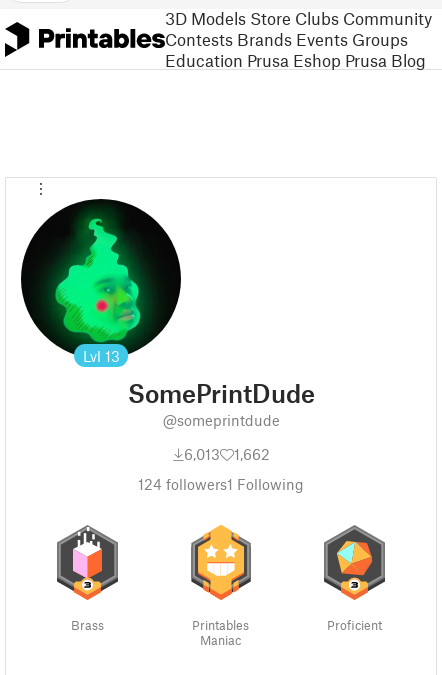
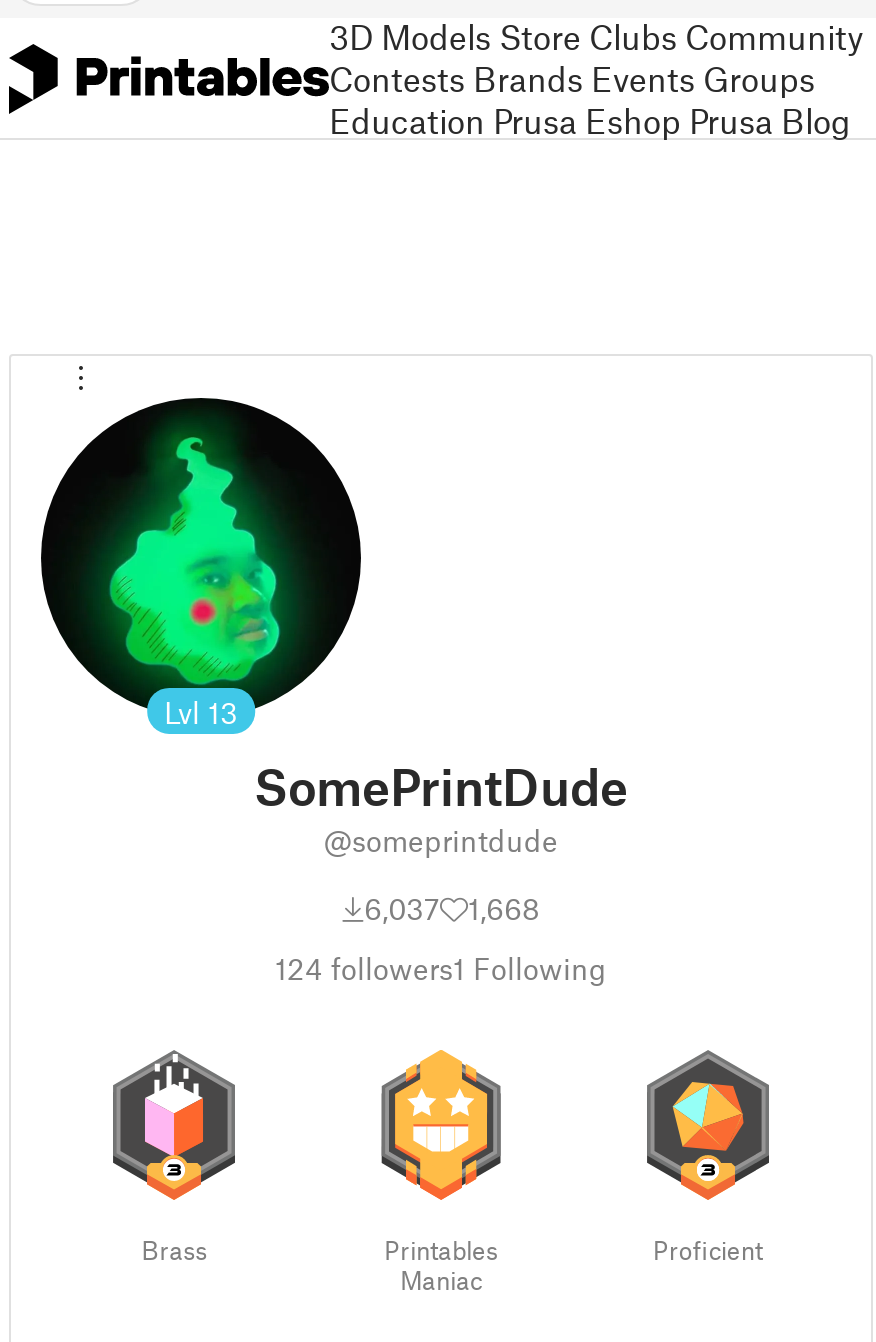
[183,445,219,463] 6,013 -> [364,890,440,926] 6,037
[233,445,269,463] 1,662 -> [468,890,540,926] 1,668

